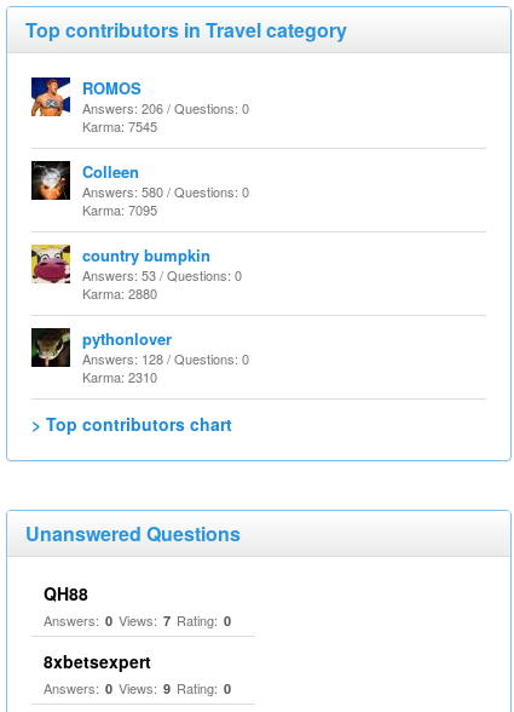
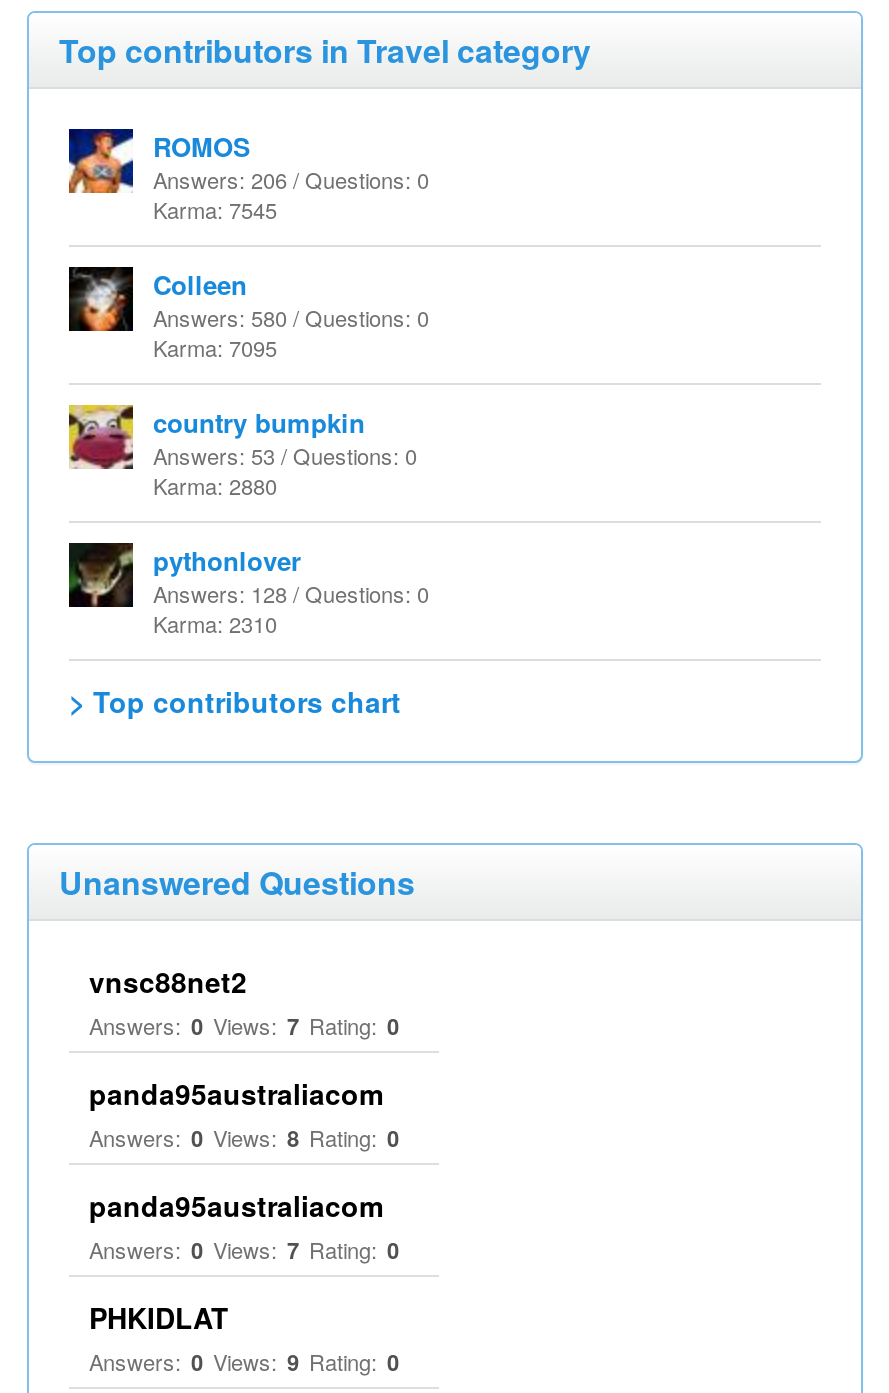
[44,581,88,605] QH88 -> [89,961,247,1001] vnsc88net2
[44,649,151,673] 8xbetsexpert -> [89,1073,399,1337] panda95australiacom | Answers: 0 Views: 8 Rating: 0 | panda95australiacom | Answers: 0 Views: 7 Rating: 0 | PHKIDLAT

